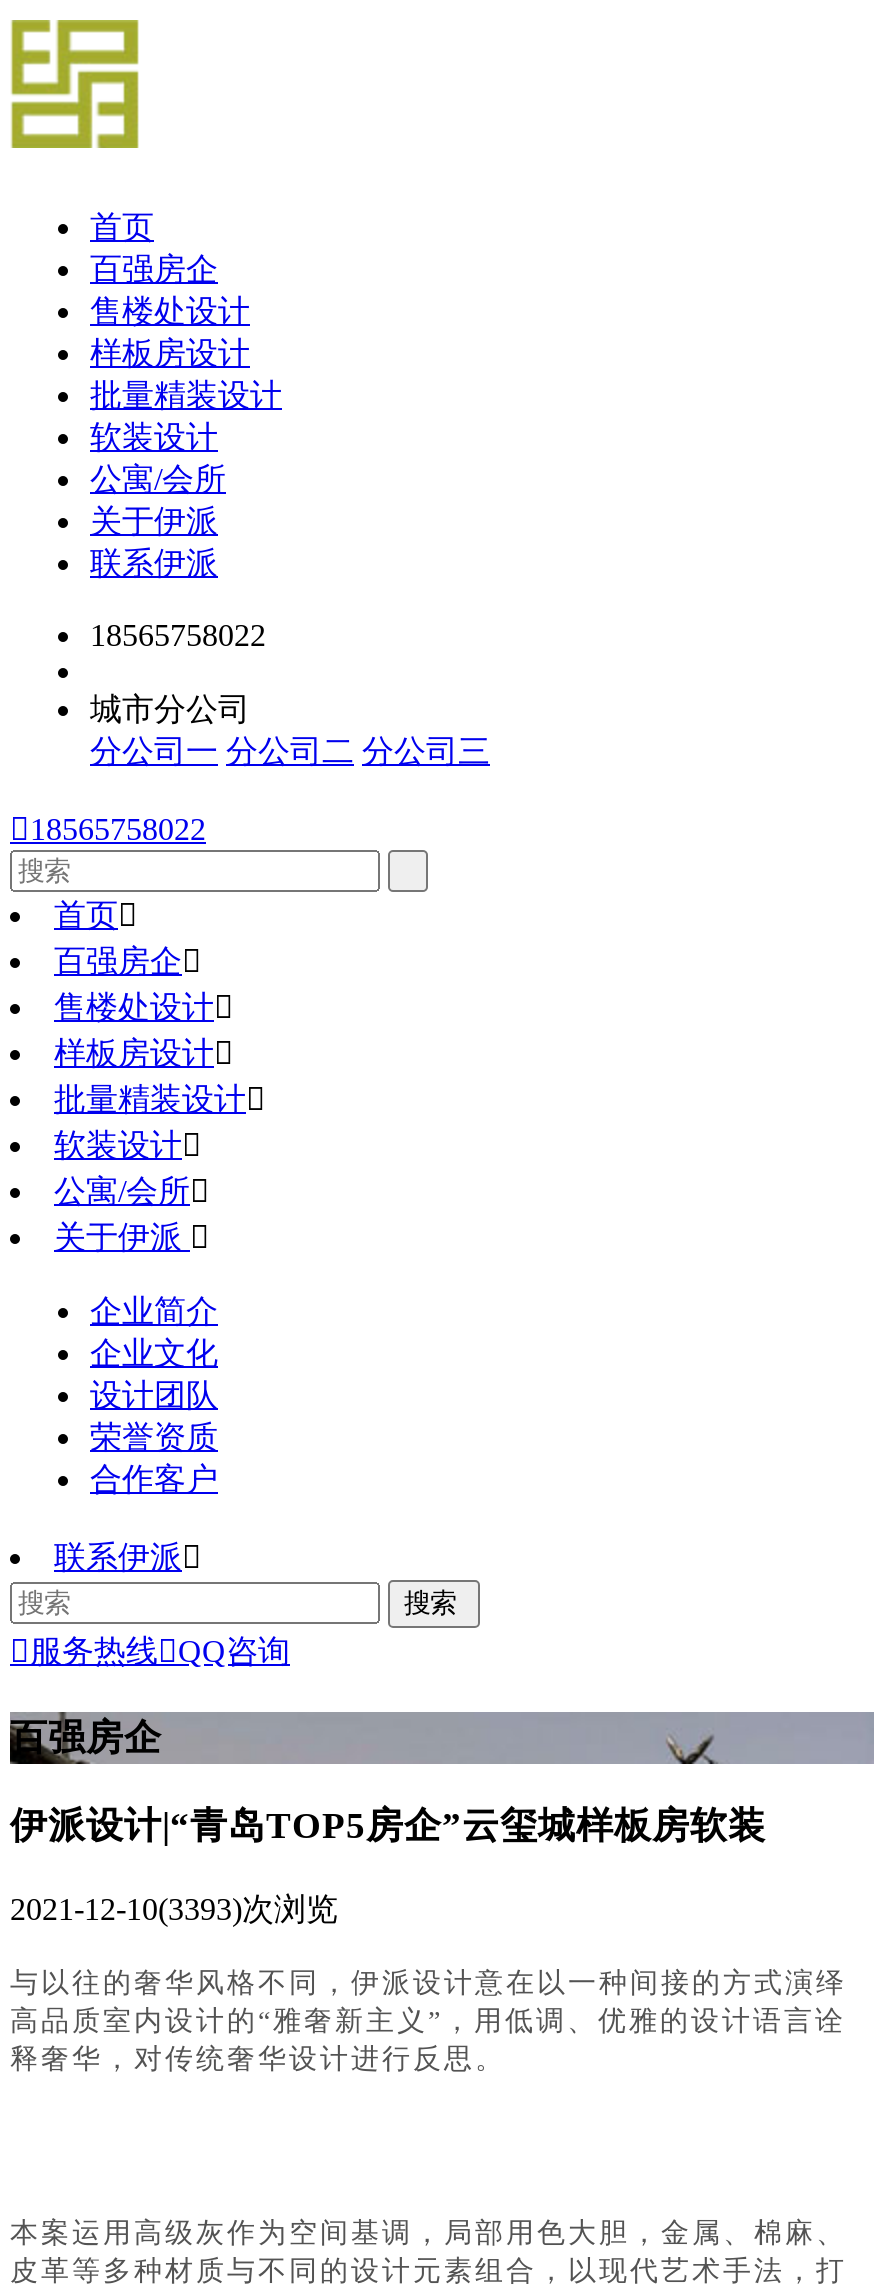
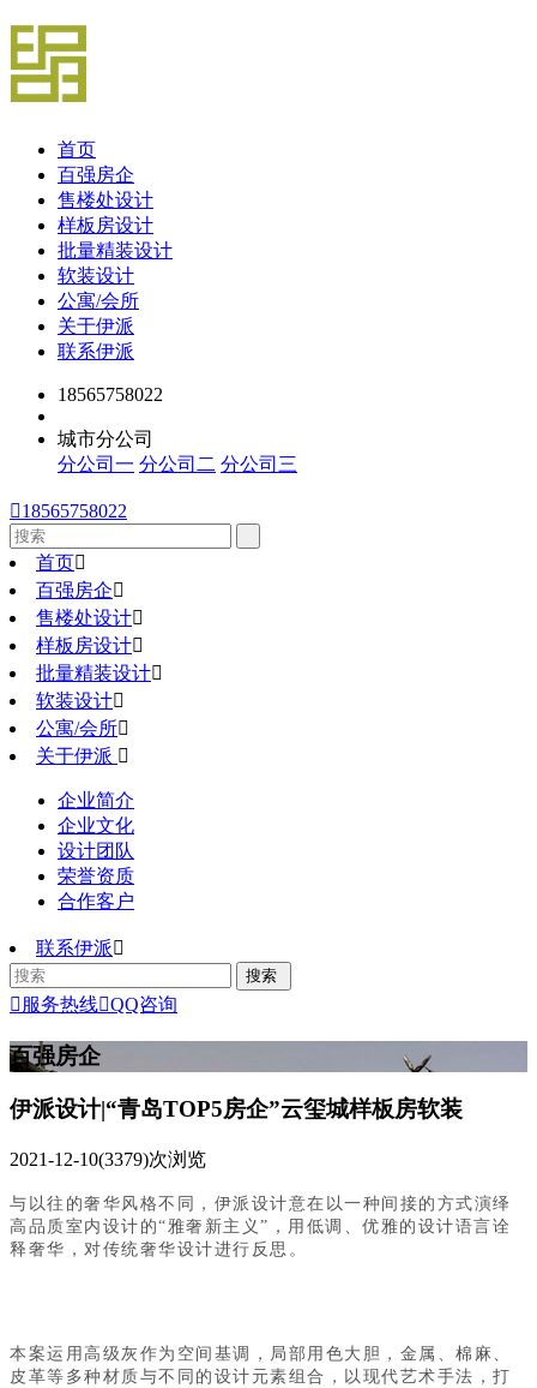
[10,1892,338,1926] 2021-12-10(3393)次浏览 -> [10,1149,206,1169] 2021-12-10(3379)次浏览

